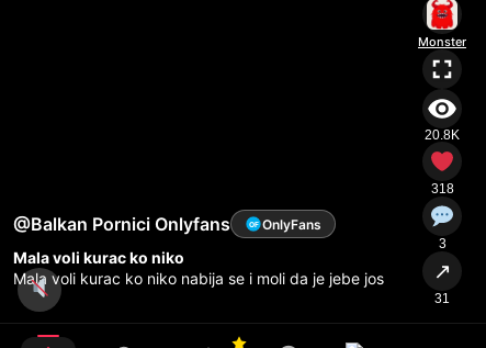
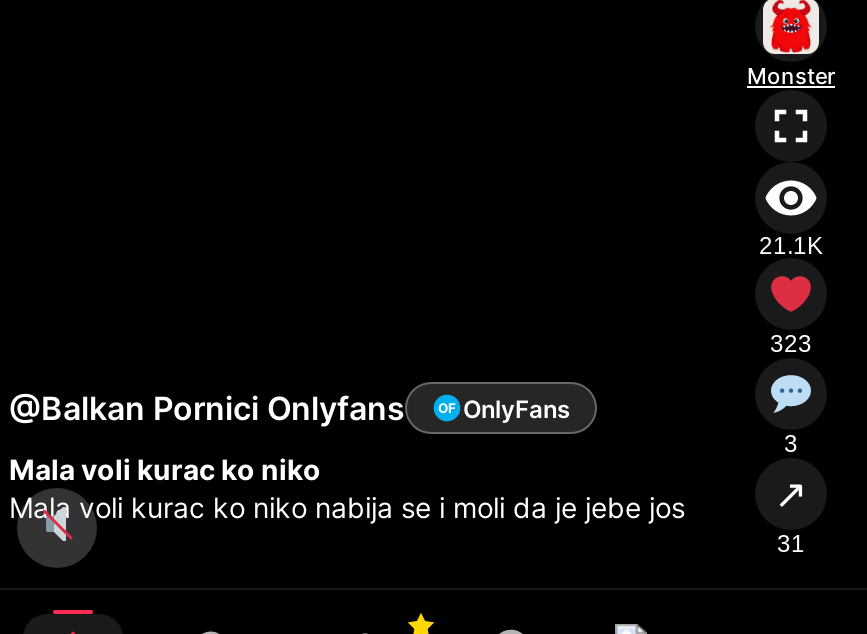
[425,127,460,143] 20.8K -> [759,232,823,260] 21.1K
[431,181,454,197] 318 -> [770,330,812,358] 323

